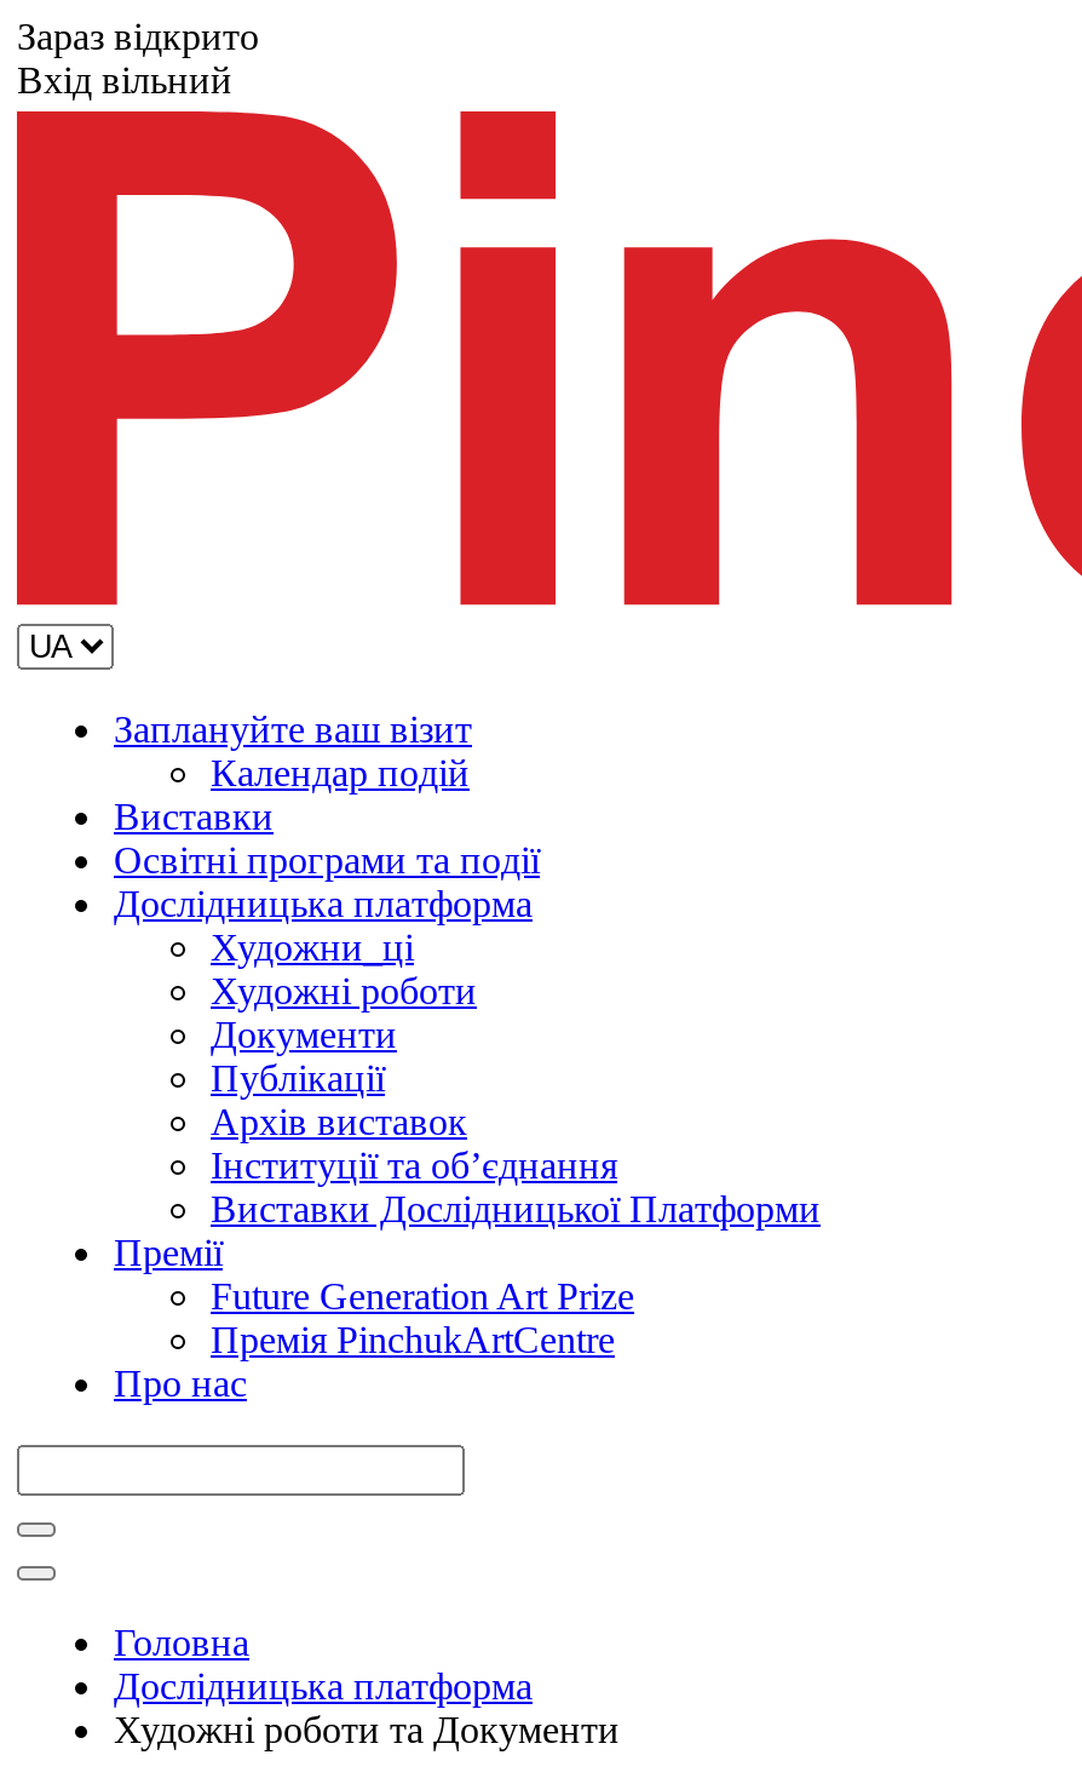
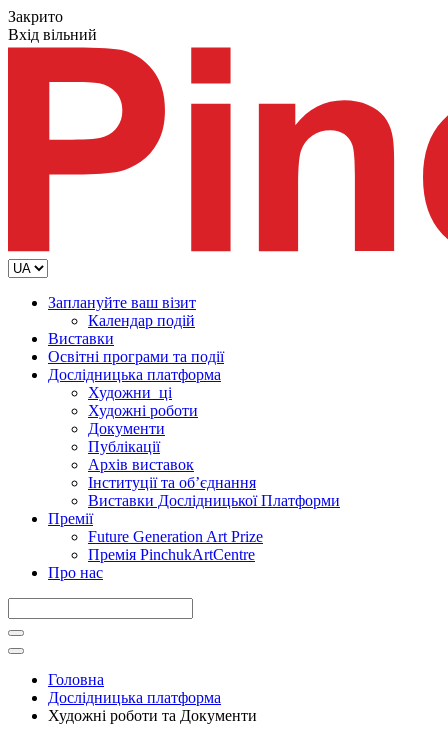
[17,16,259,57] Зараз відкрито -> [8,8,63,25] Закрито

